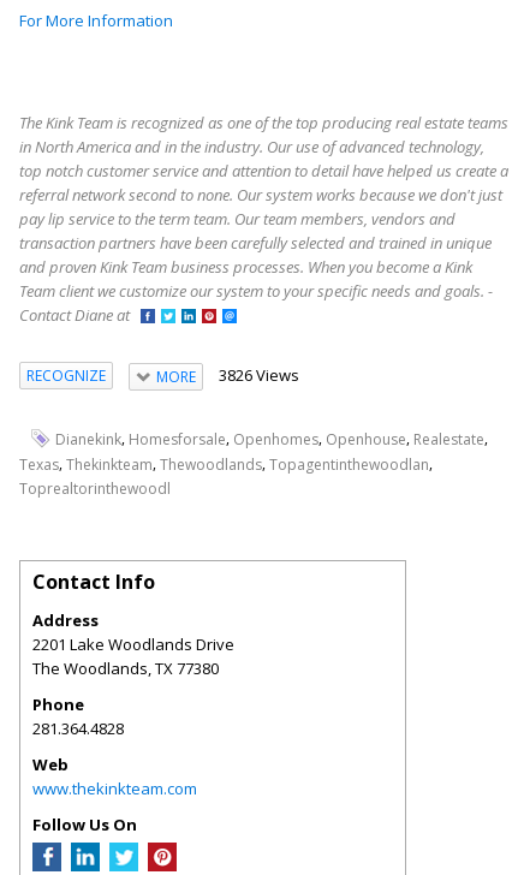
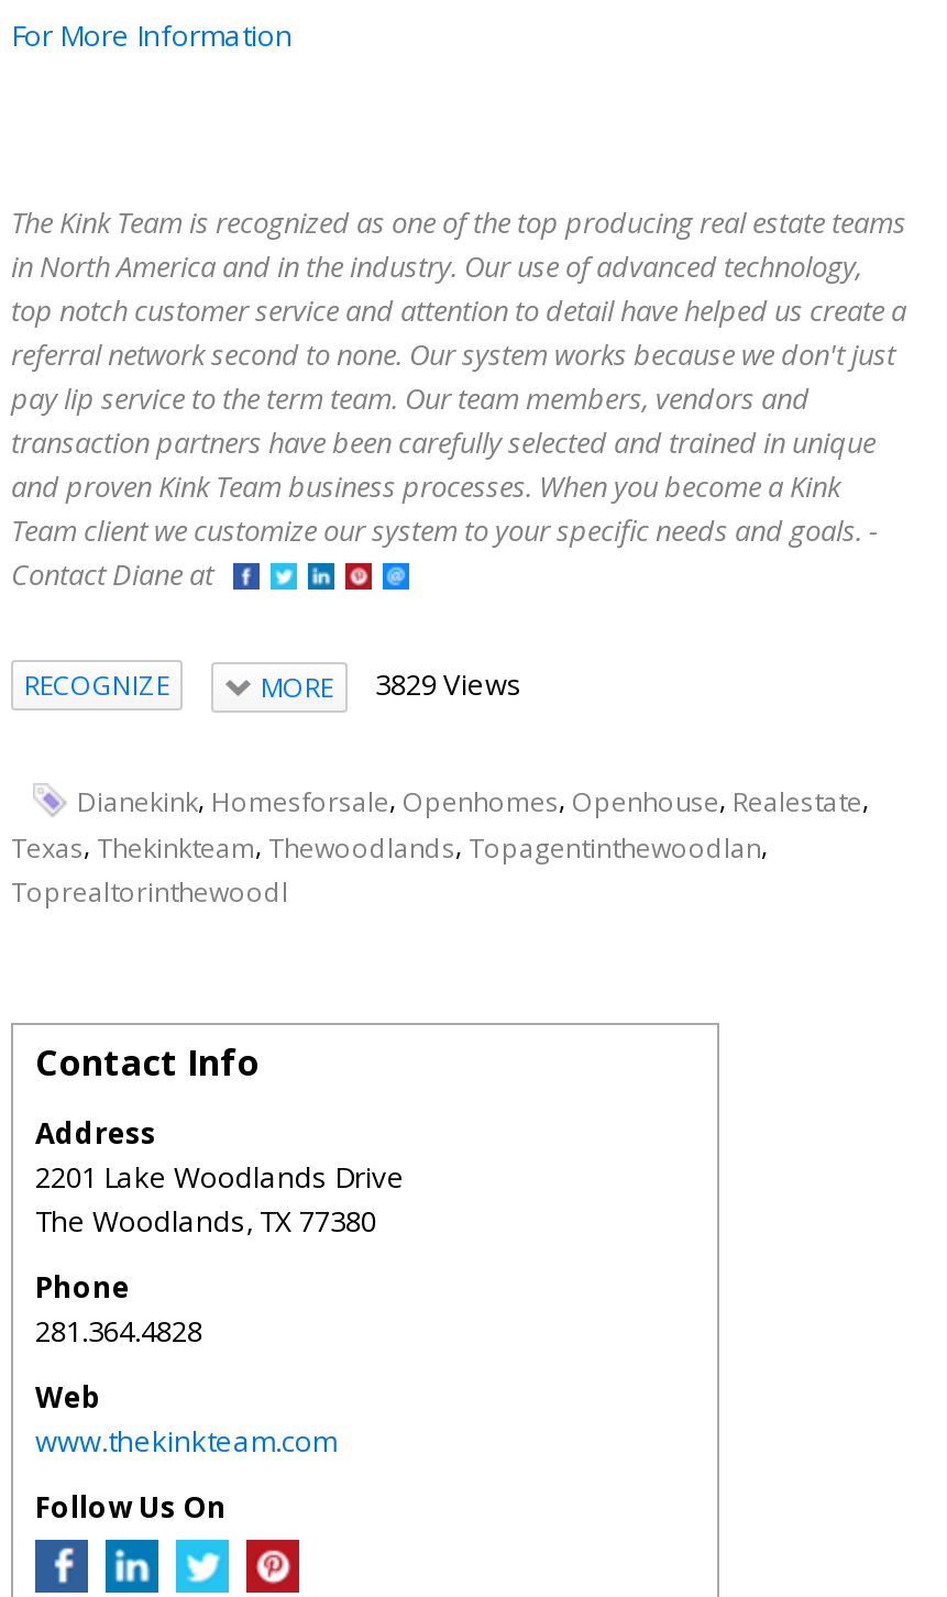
[156,364,299,387] MORE 3826 Views -> [261,664,522,706] MORE 3829 Views

